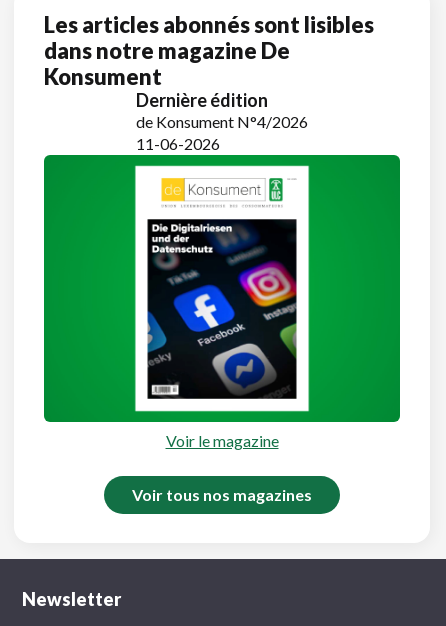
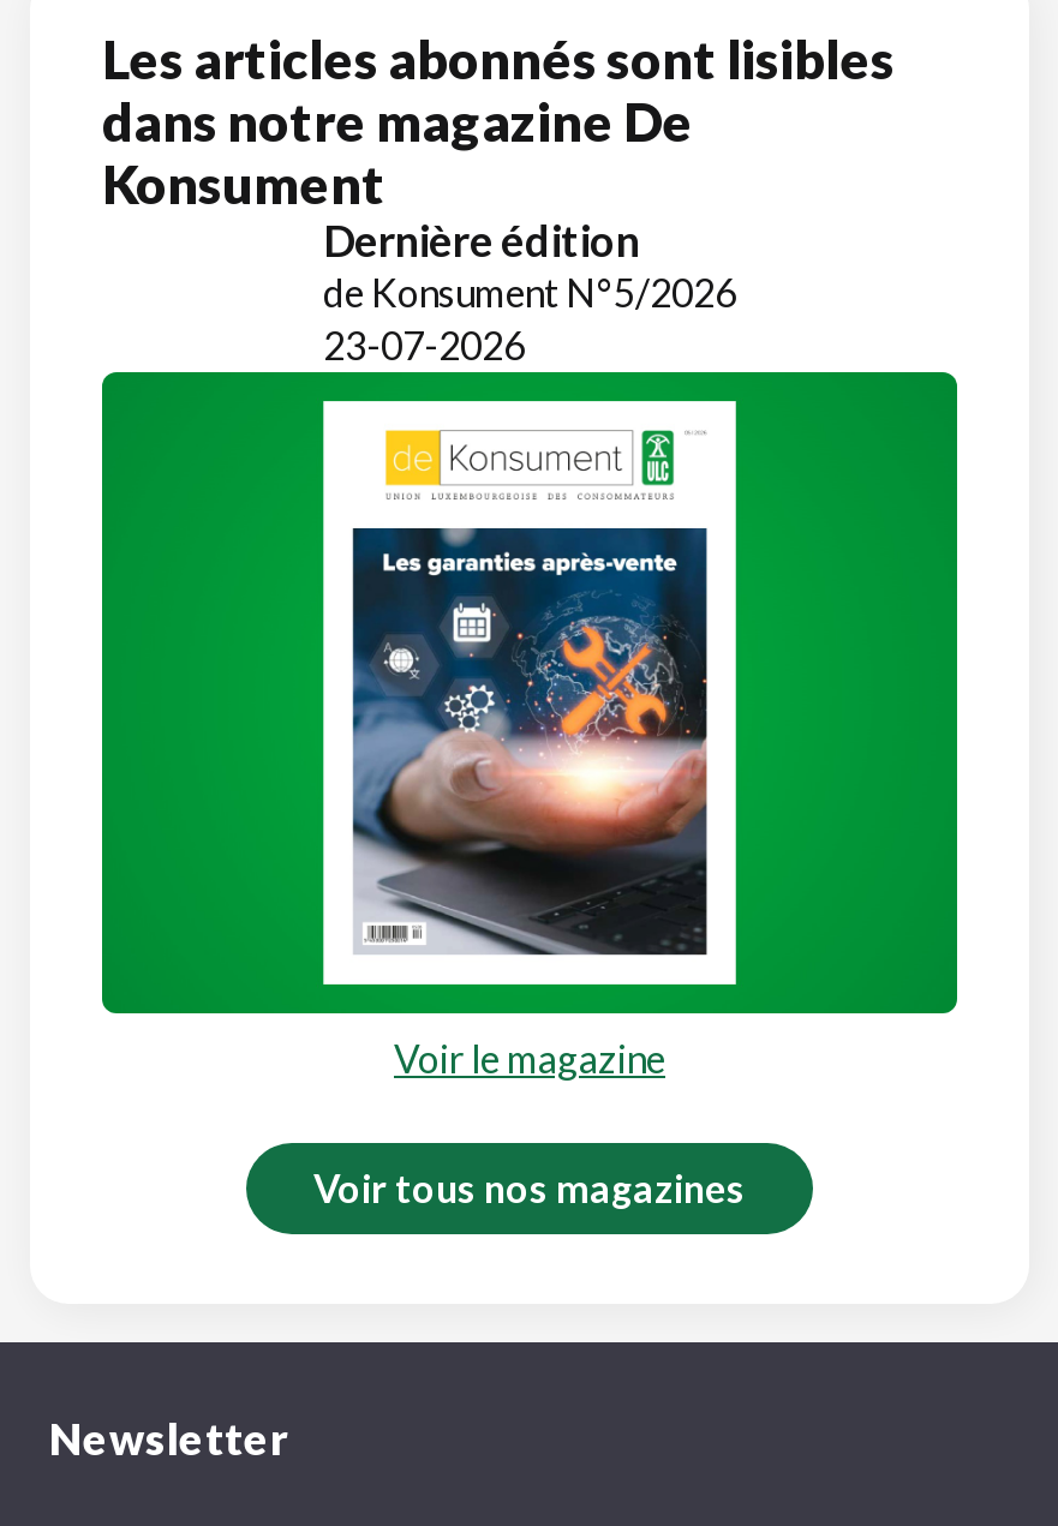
[136,112,308,131] de Konsument N°4/2026 -> [323,269,736,315] de Konsument N°5/2026
[136,134,220,153] 11-06-2026 -> [323,322,525,367] 23-07-2026
[146,219,298,400] [image] -> [349,528,710,958] [image]

